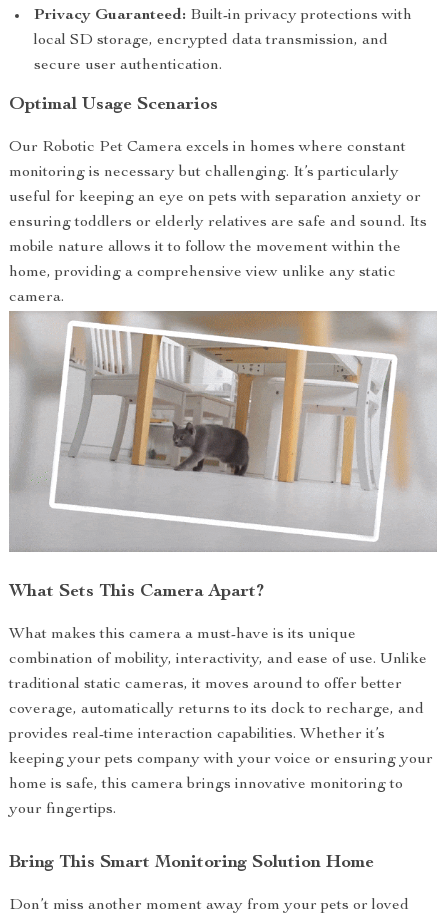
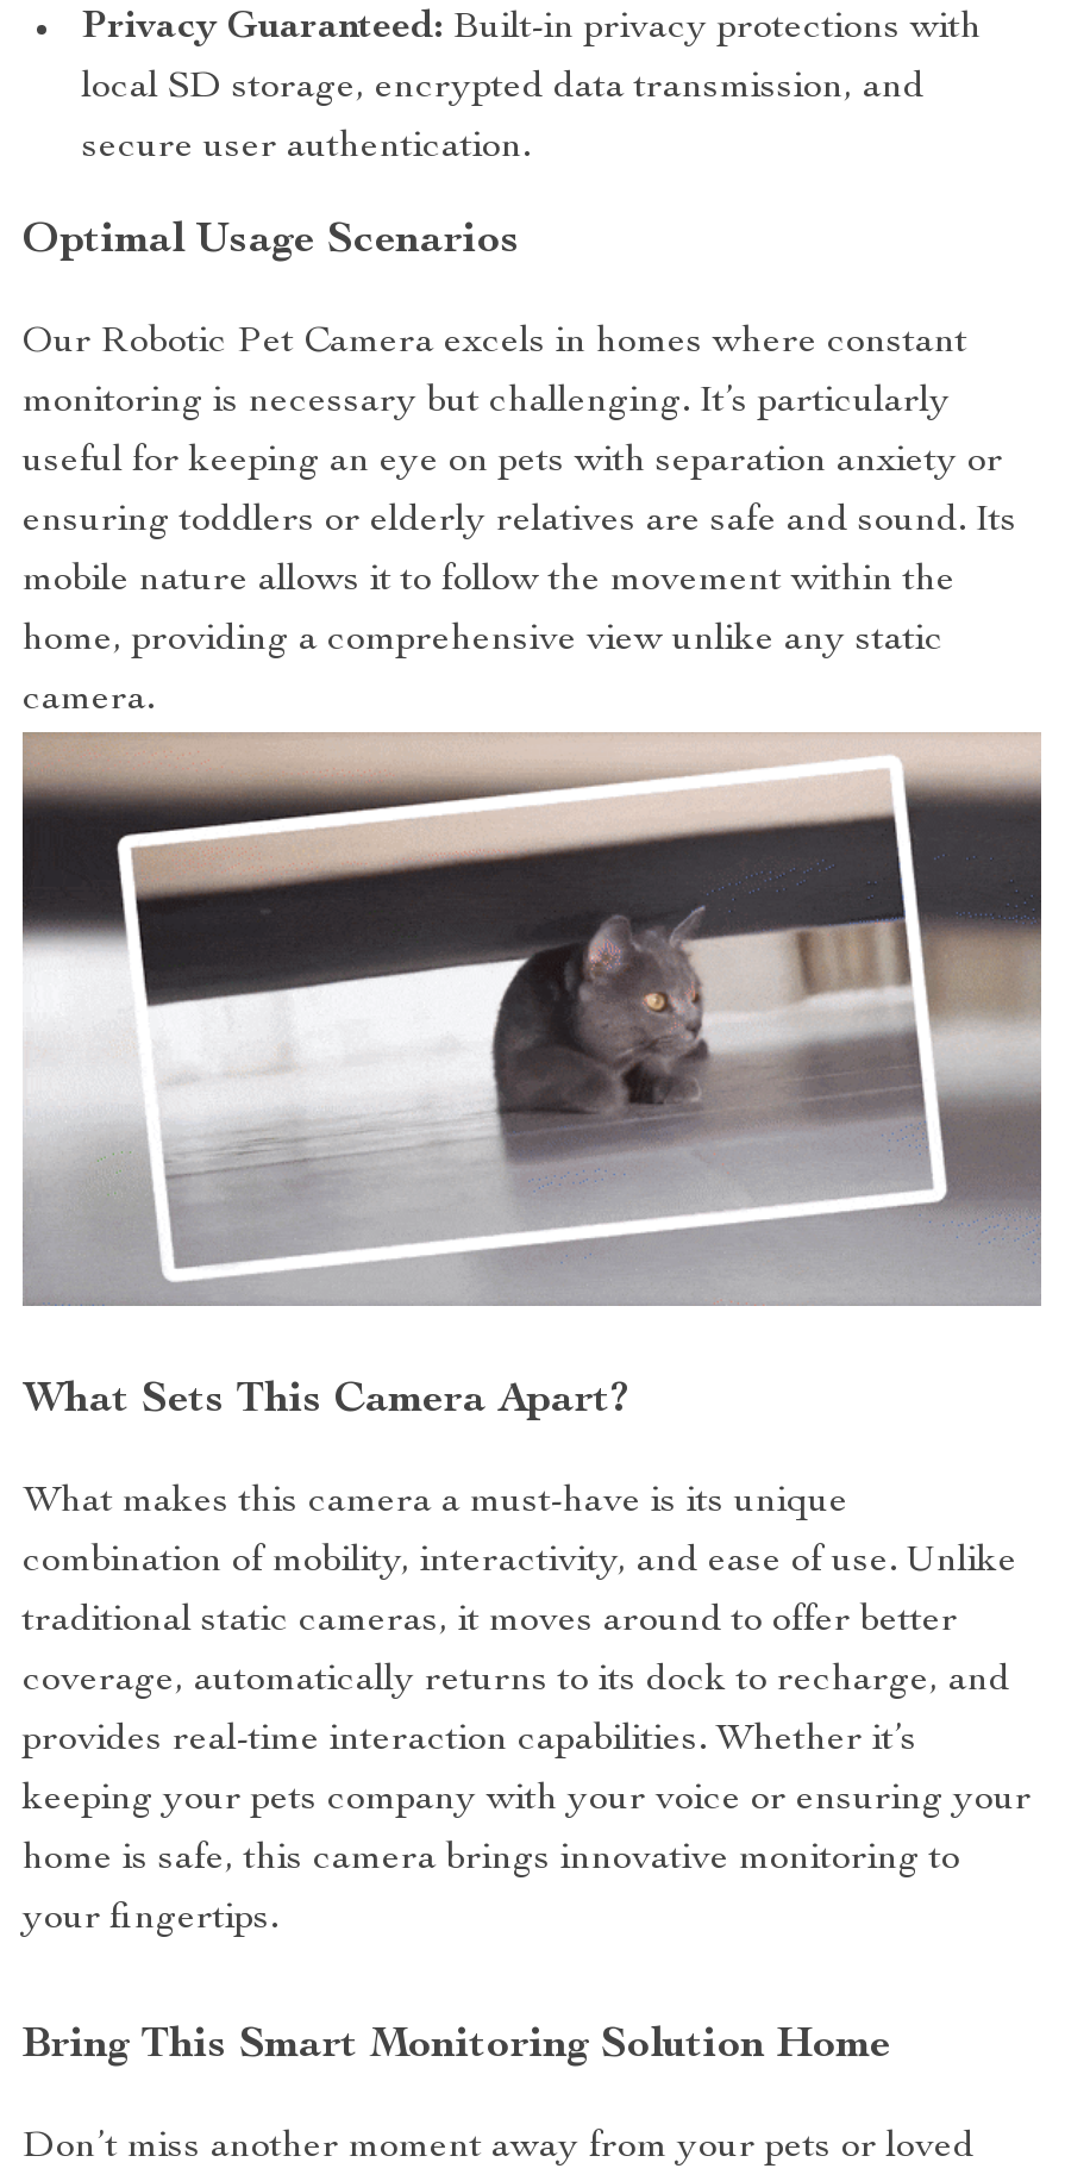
[9,311,437,545] [image] -> [23,732,1041,1282] [image]

